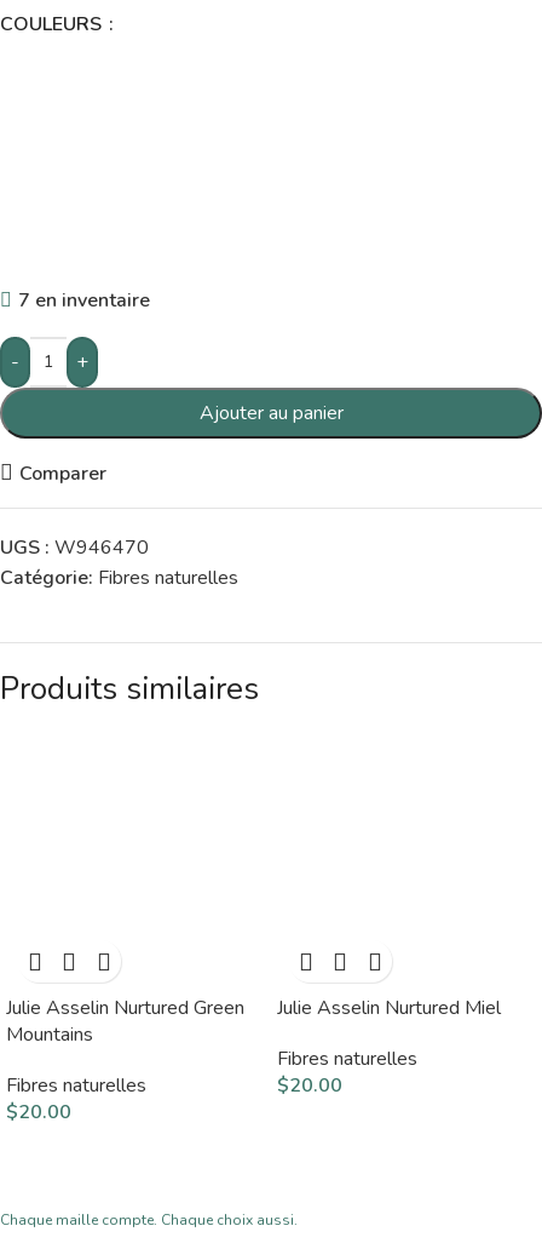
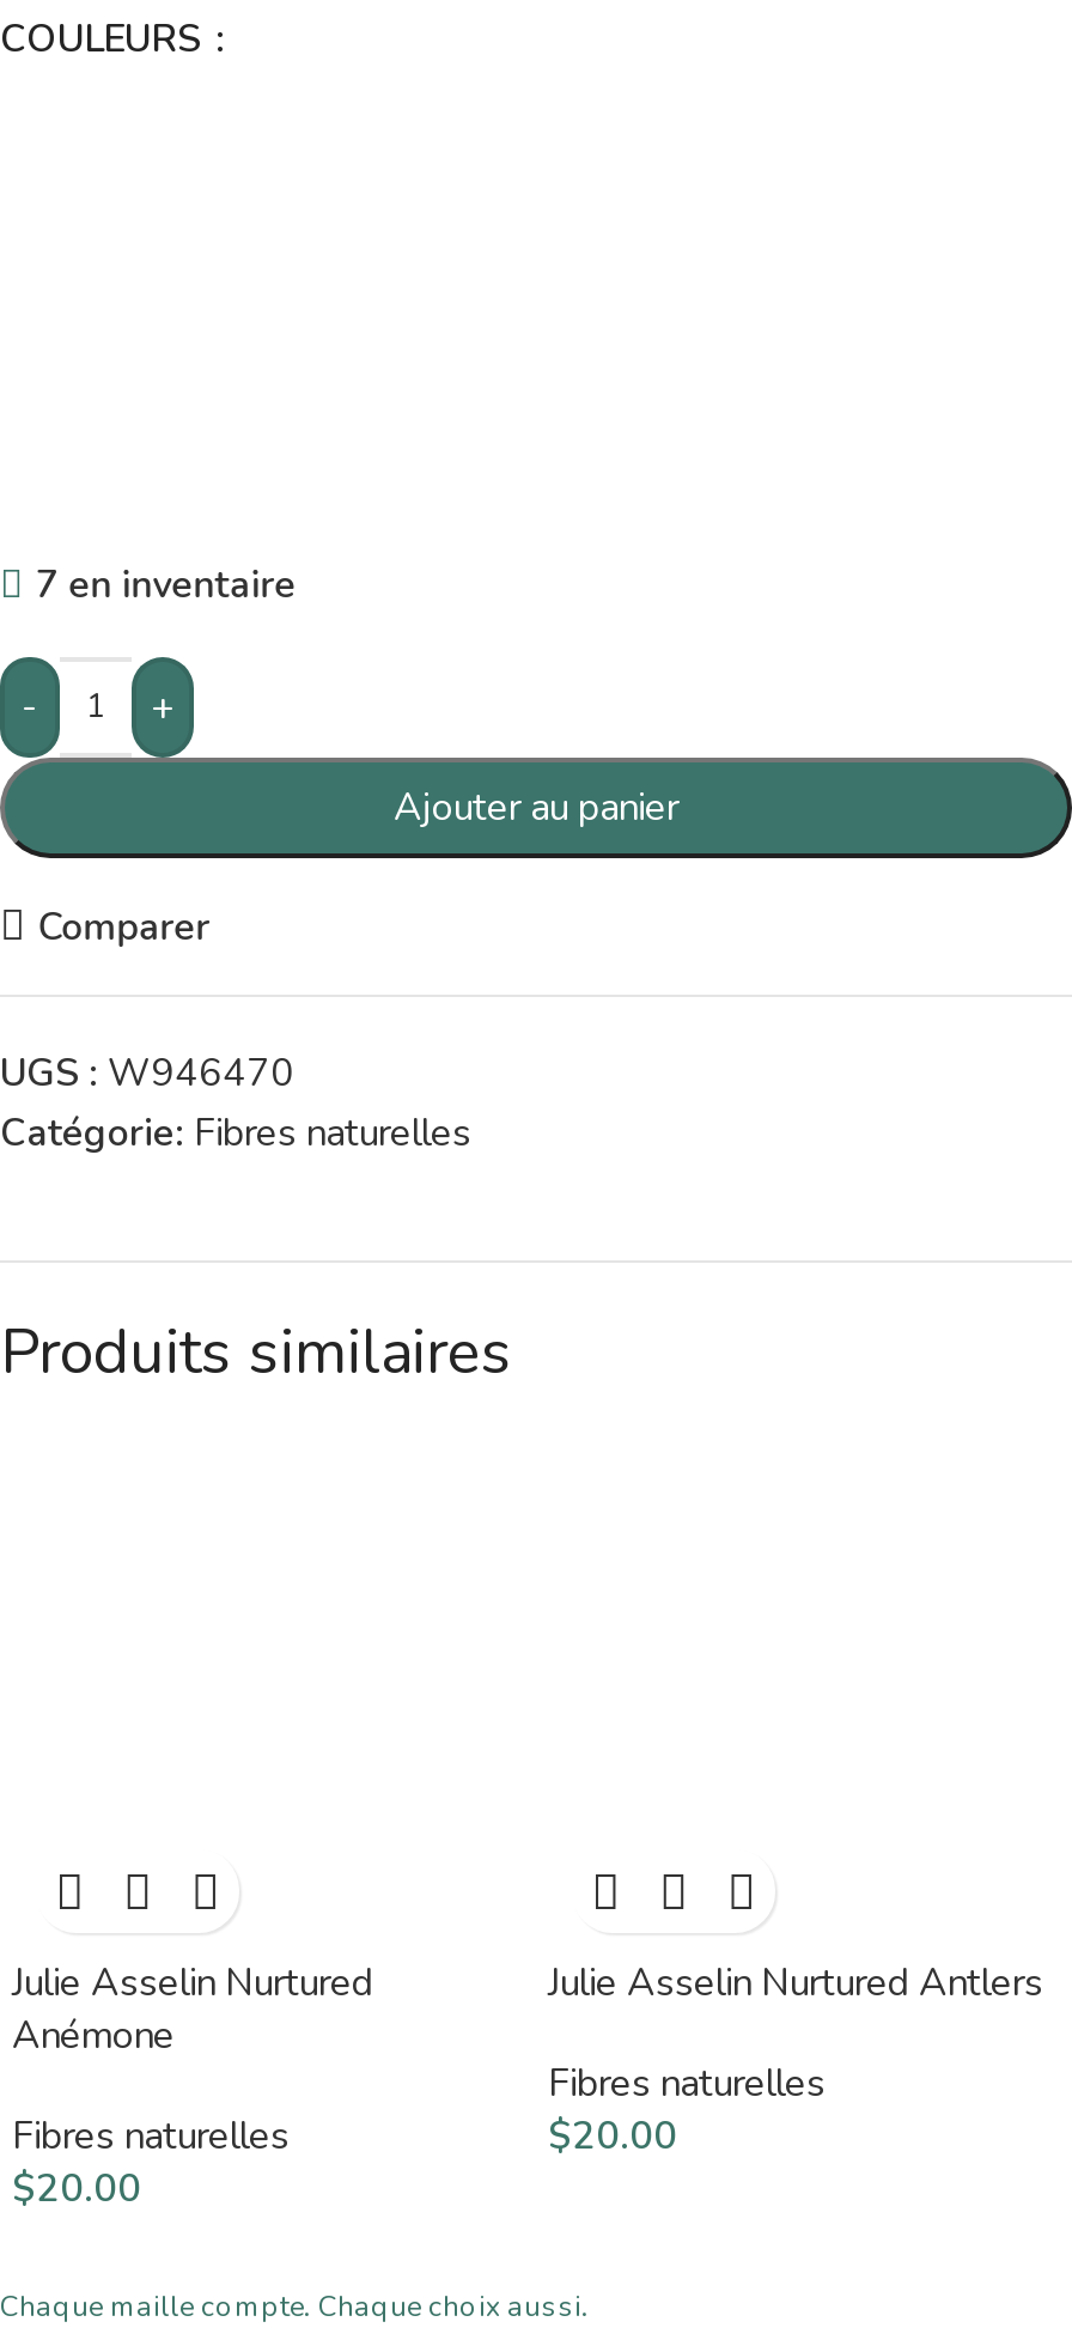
[6,995,244,1048] Julie Asselin Nurtured Green | Mountains -> [12,1957,373,2062] Julie Asselin Nurtured | Anémone
[277,995,501,1021] Julie Asselin Nurtured Miel -> [548,1957,1043,2010] Julie Asselin Nurtured Antlers

